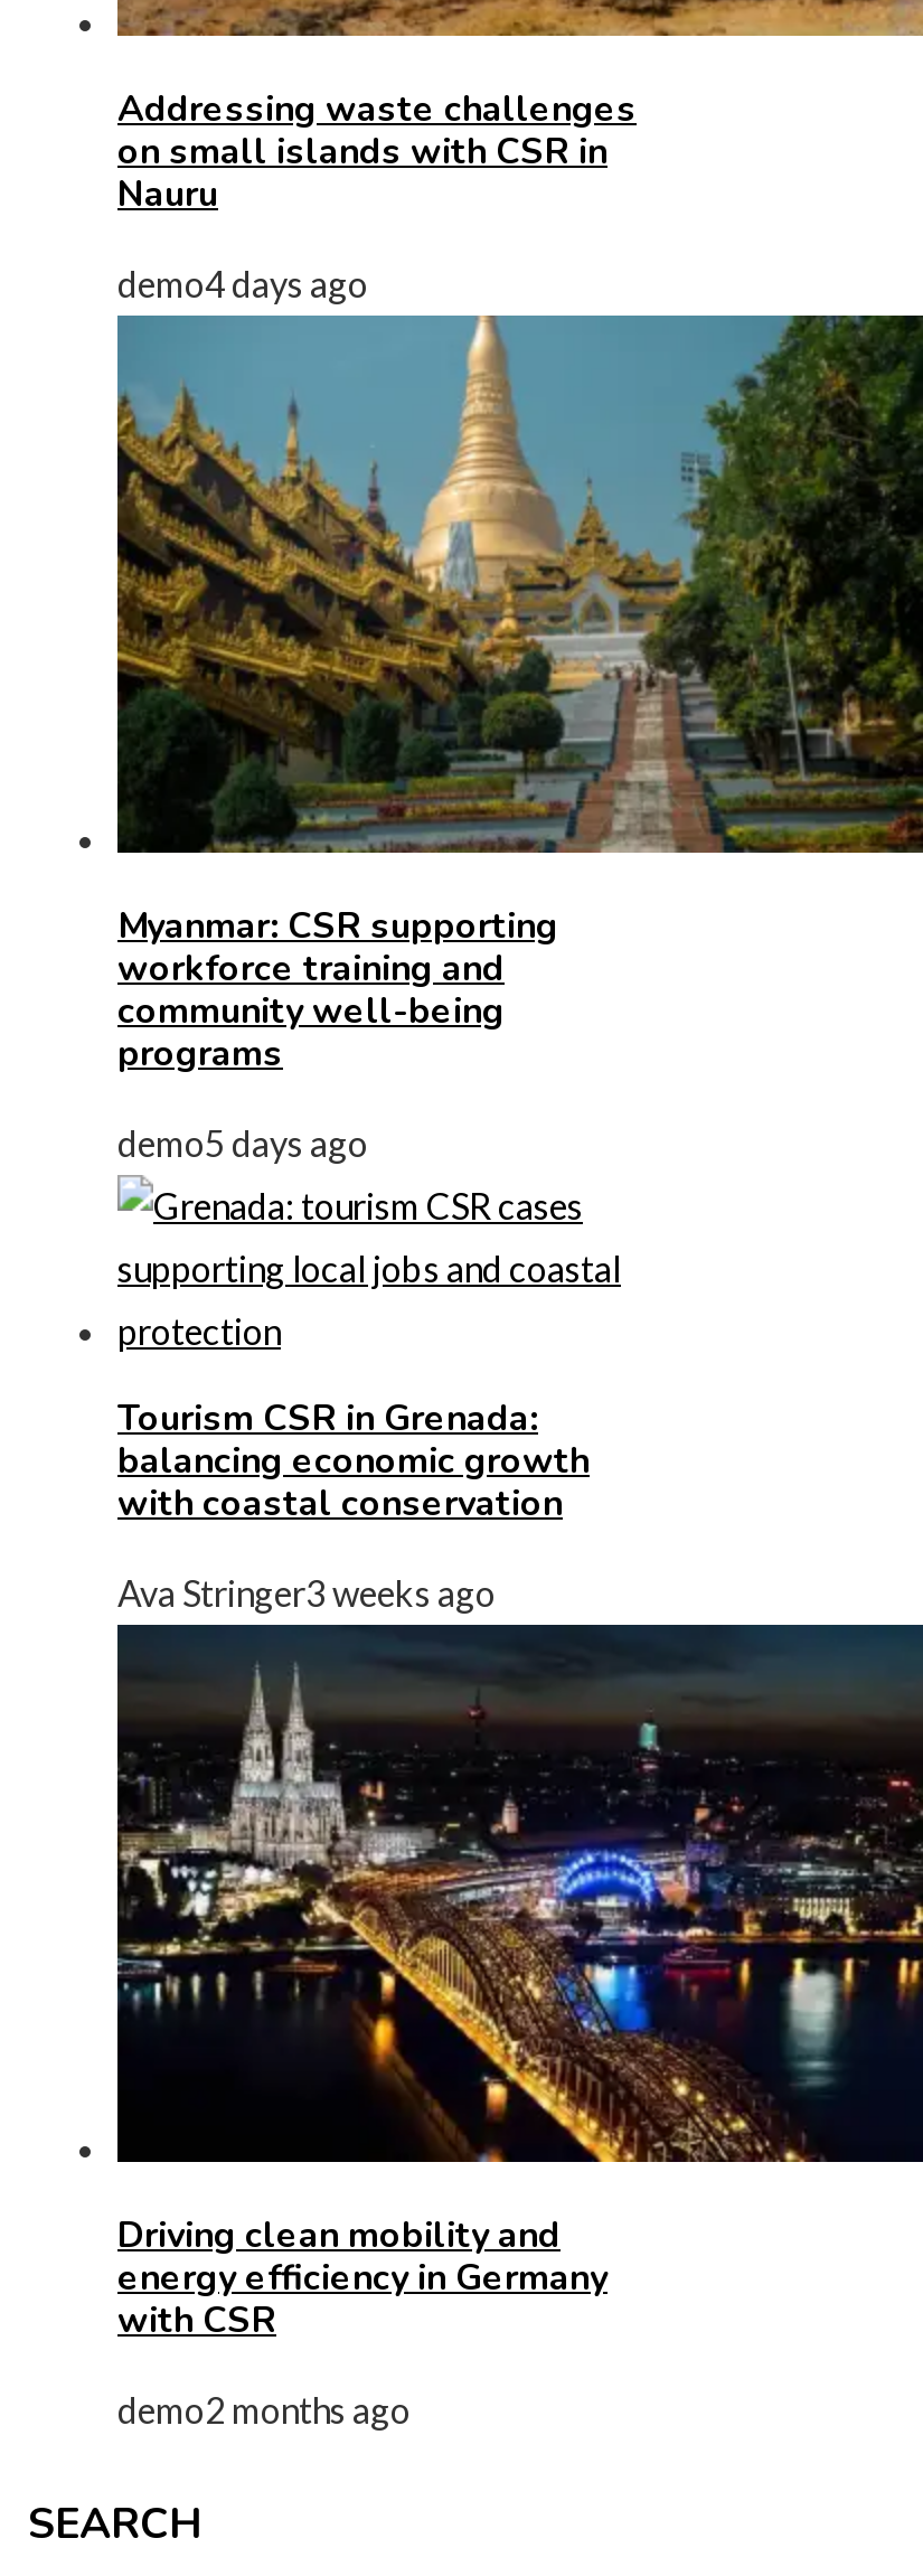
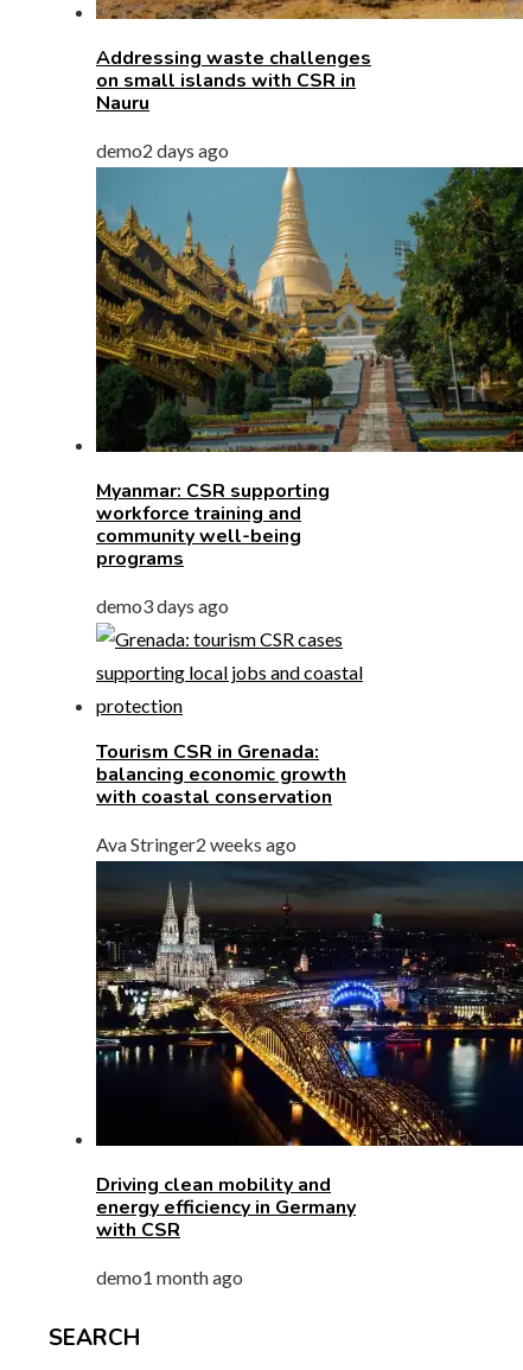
[117,262,368,304] demo4 days ago -> [96,139,229,161] demo2 days ago
[117,1121,368,1164] demo5 days ago -> [96,594,229,617] demo3 days ago
[117,1571,496,1614] Ava Stringer3 weeks ago -> [96,833,296,855] Ava Stringer2 weeks ago
[117,2388,411,2431] demo2 months ago -> [96,1266,243,1288] demo1 month ago

